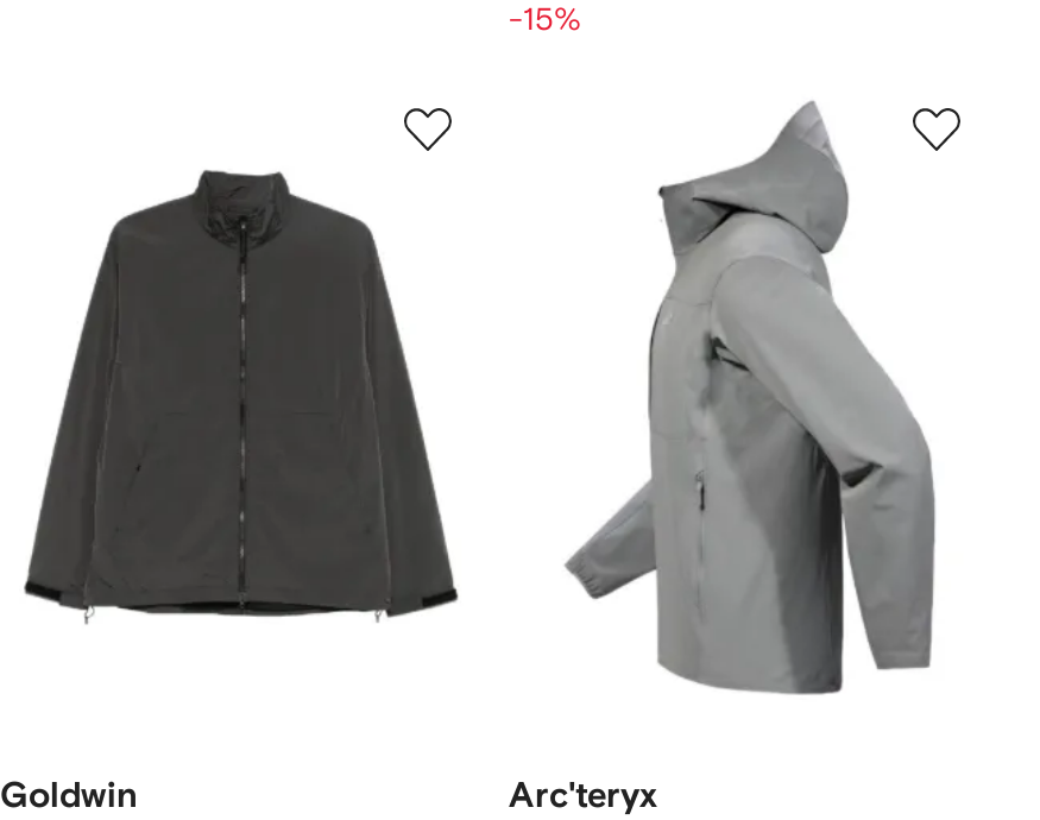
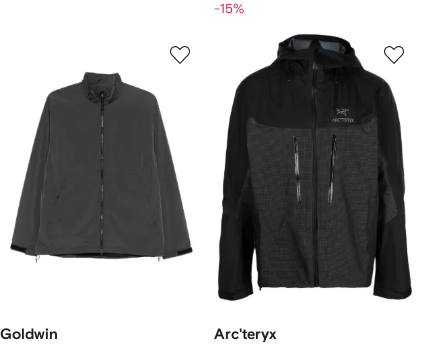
[518,81,979,715] [image] -> [217,33,413,302] [image]

